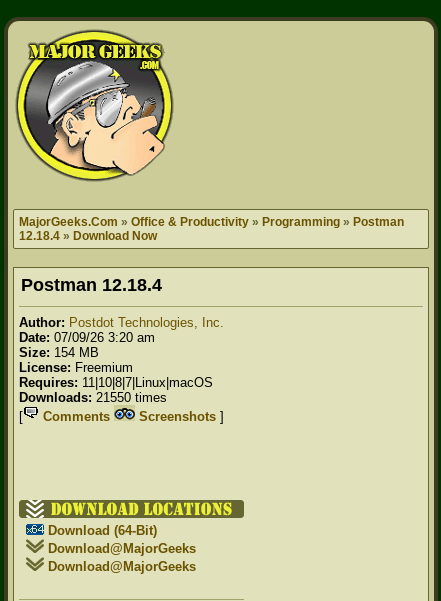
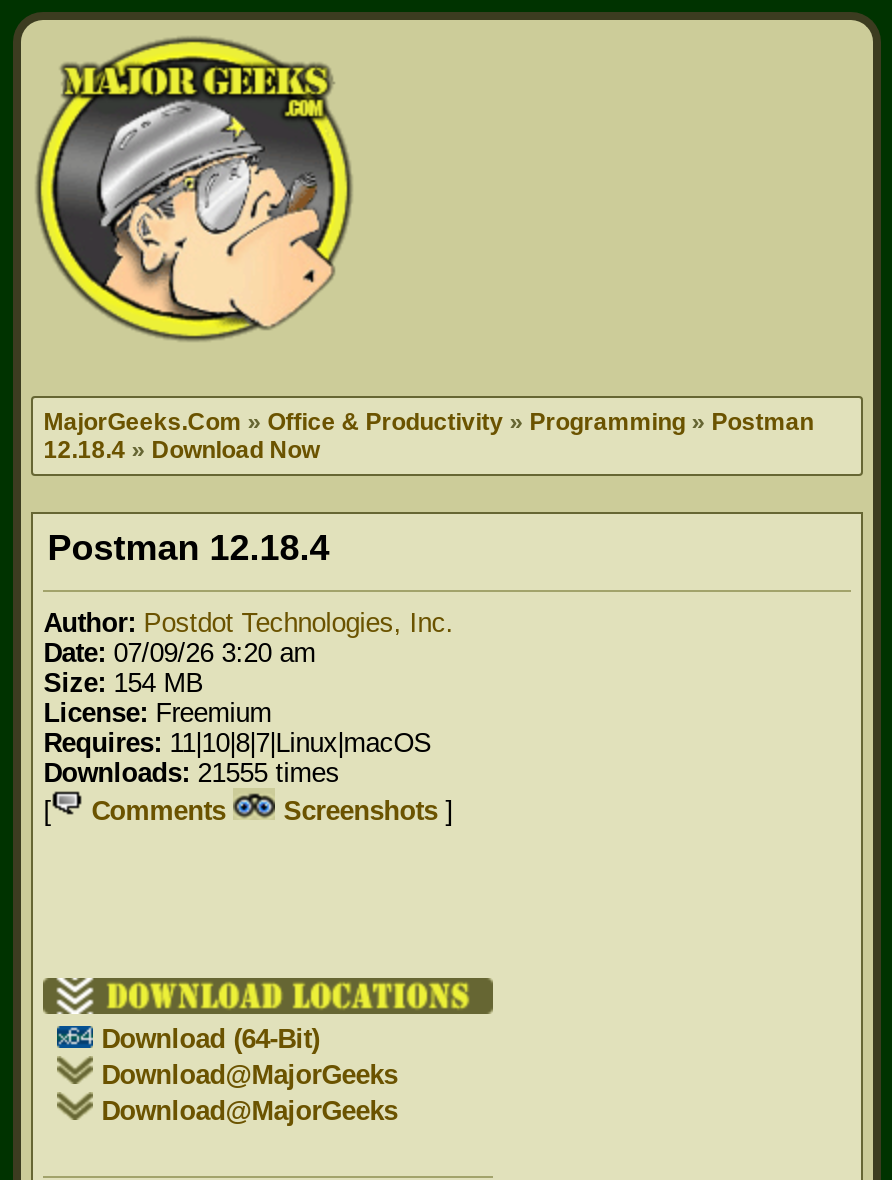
[19,390,167,405] Downloads: 21550 times -> [43,758,339,788] Downloads: 21555 times

